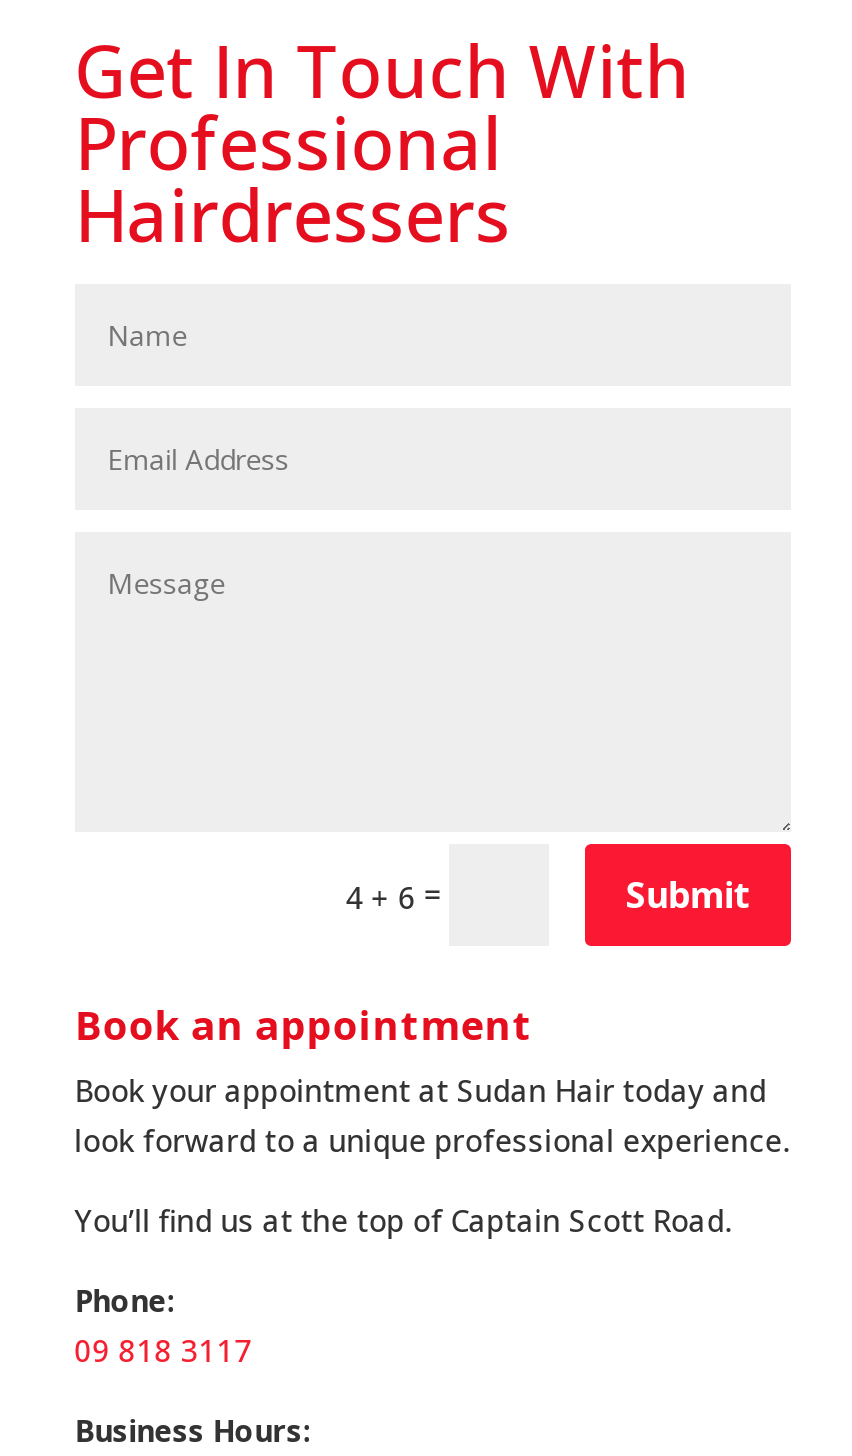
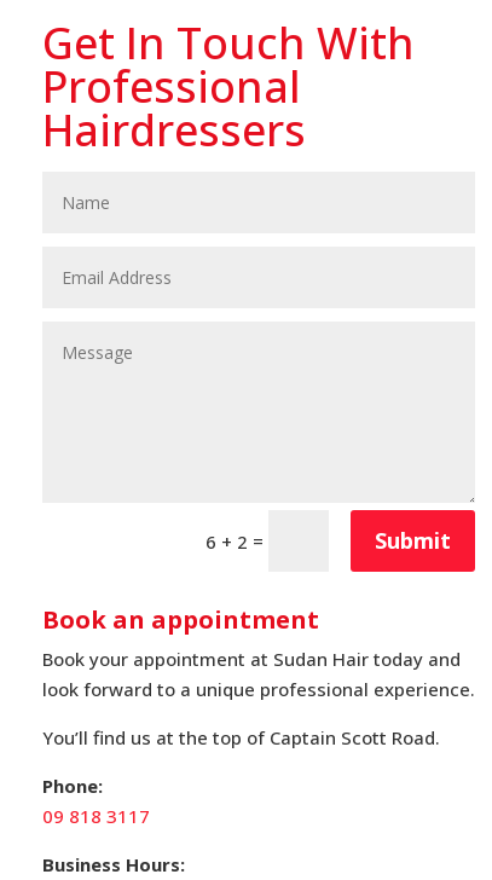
[345,873,449,916] 4 + 6 = -> [206,528,269,554] 6 + 2 =

